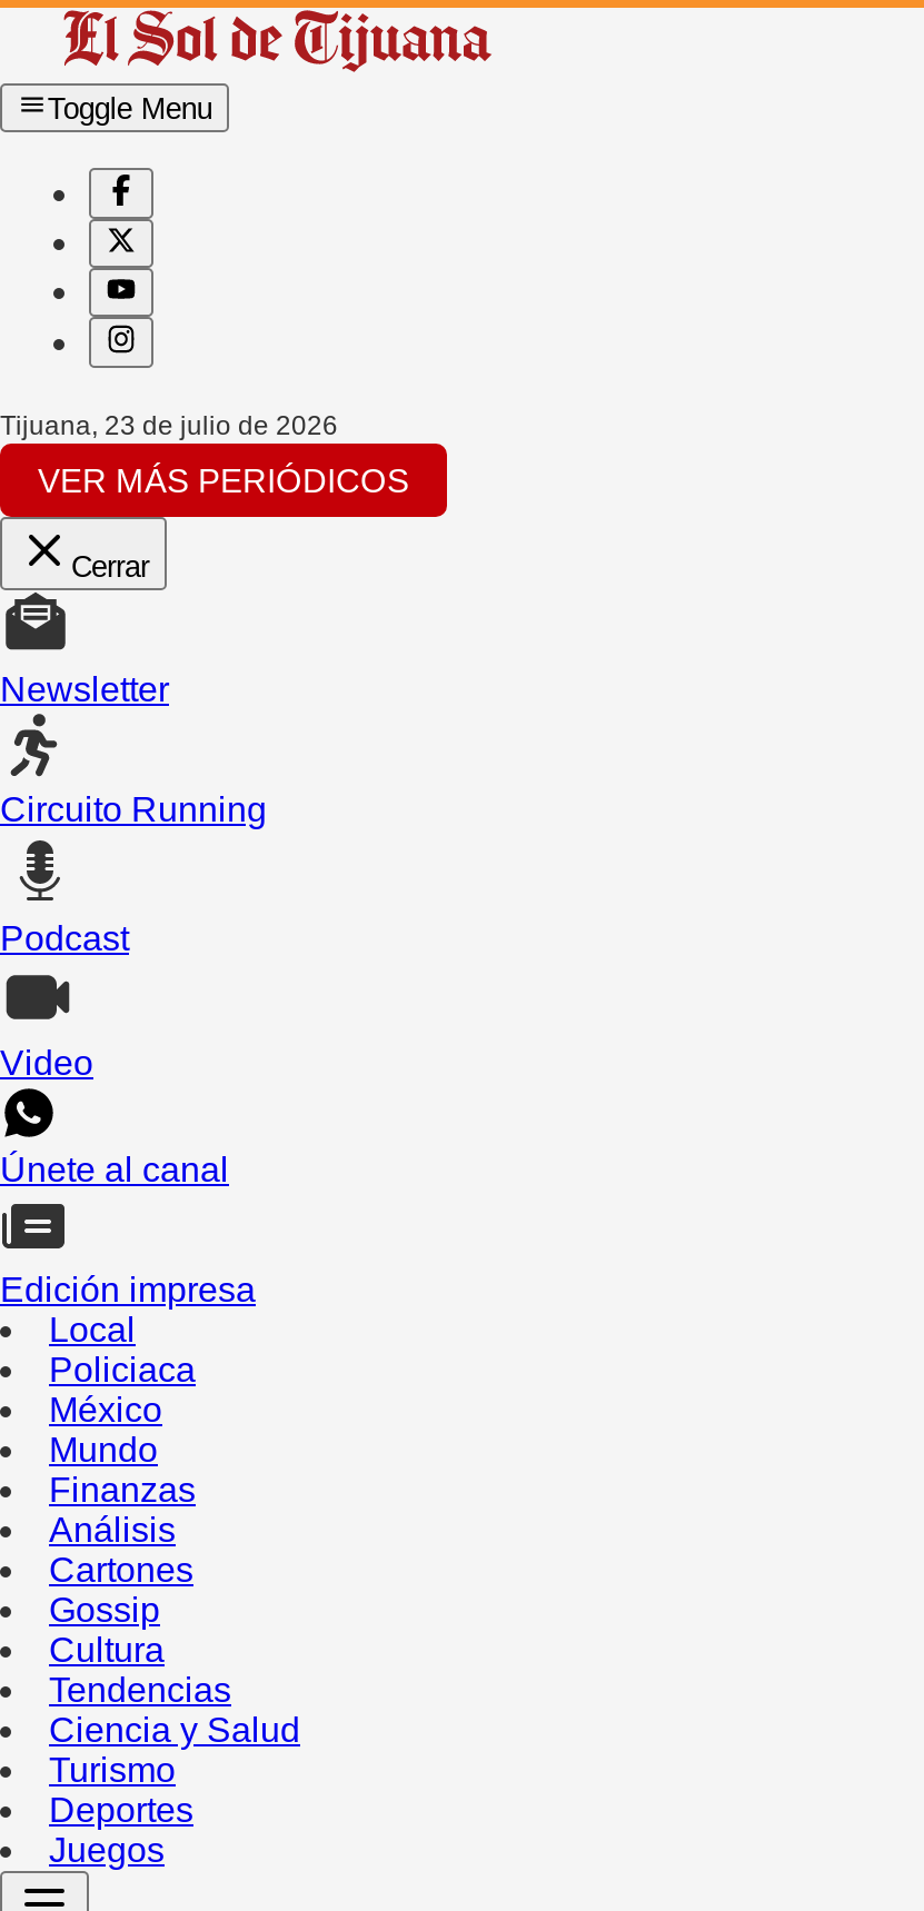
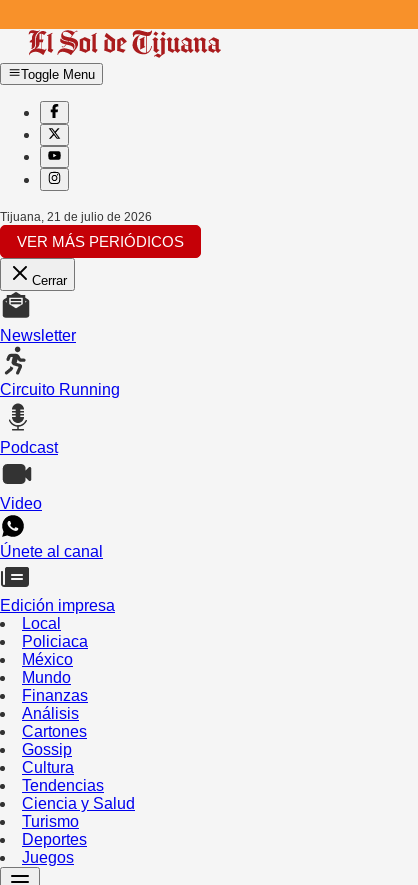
[0,409,338,440] Tijuana, 23 de julio de 2026 -> [0,210,152,224] Tijuana, 21 de julio de 2026

